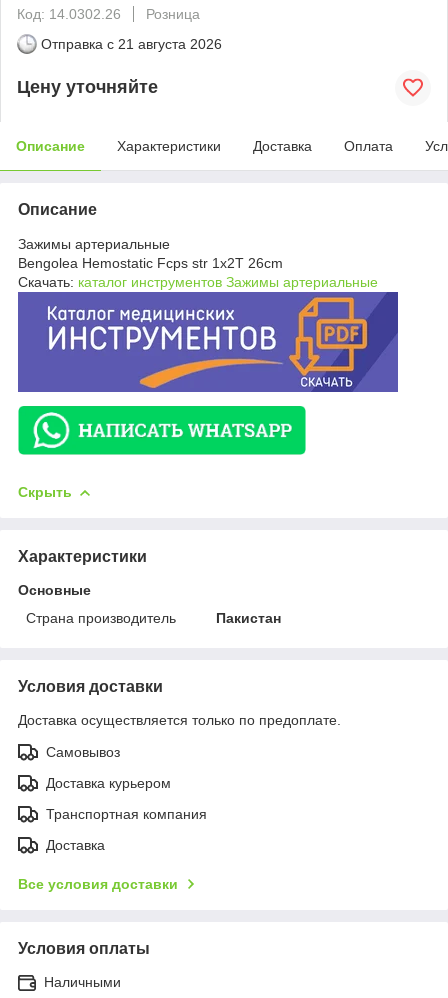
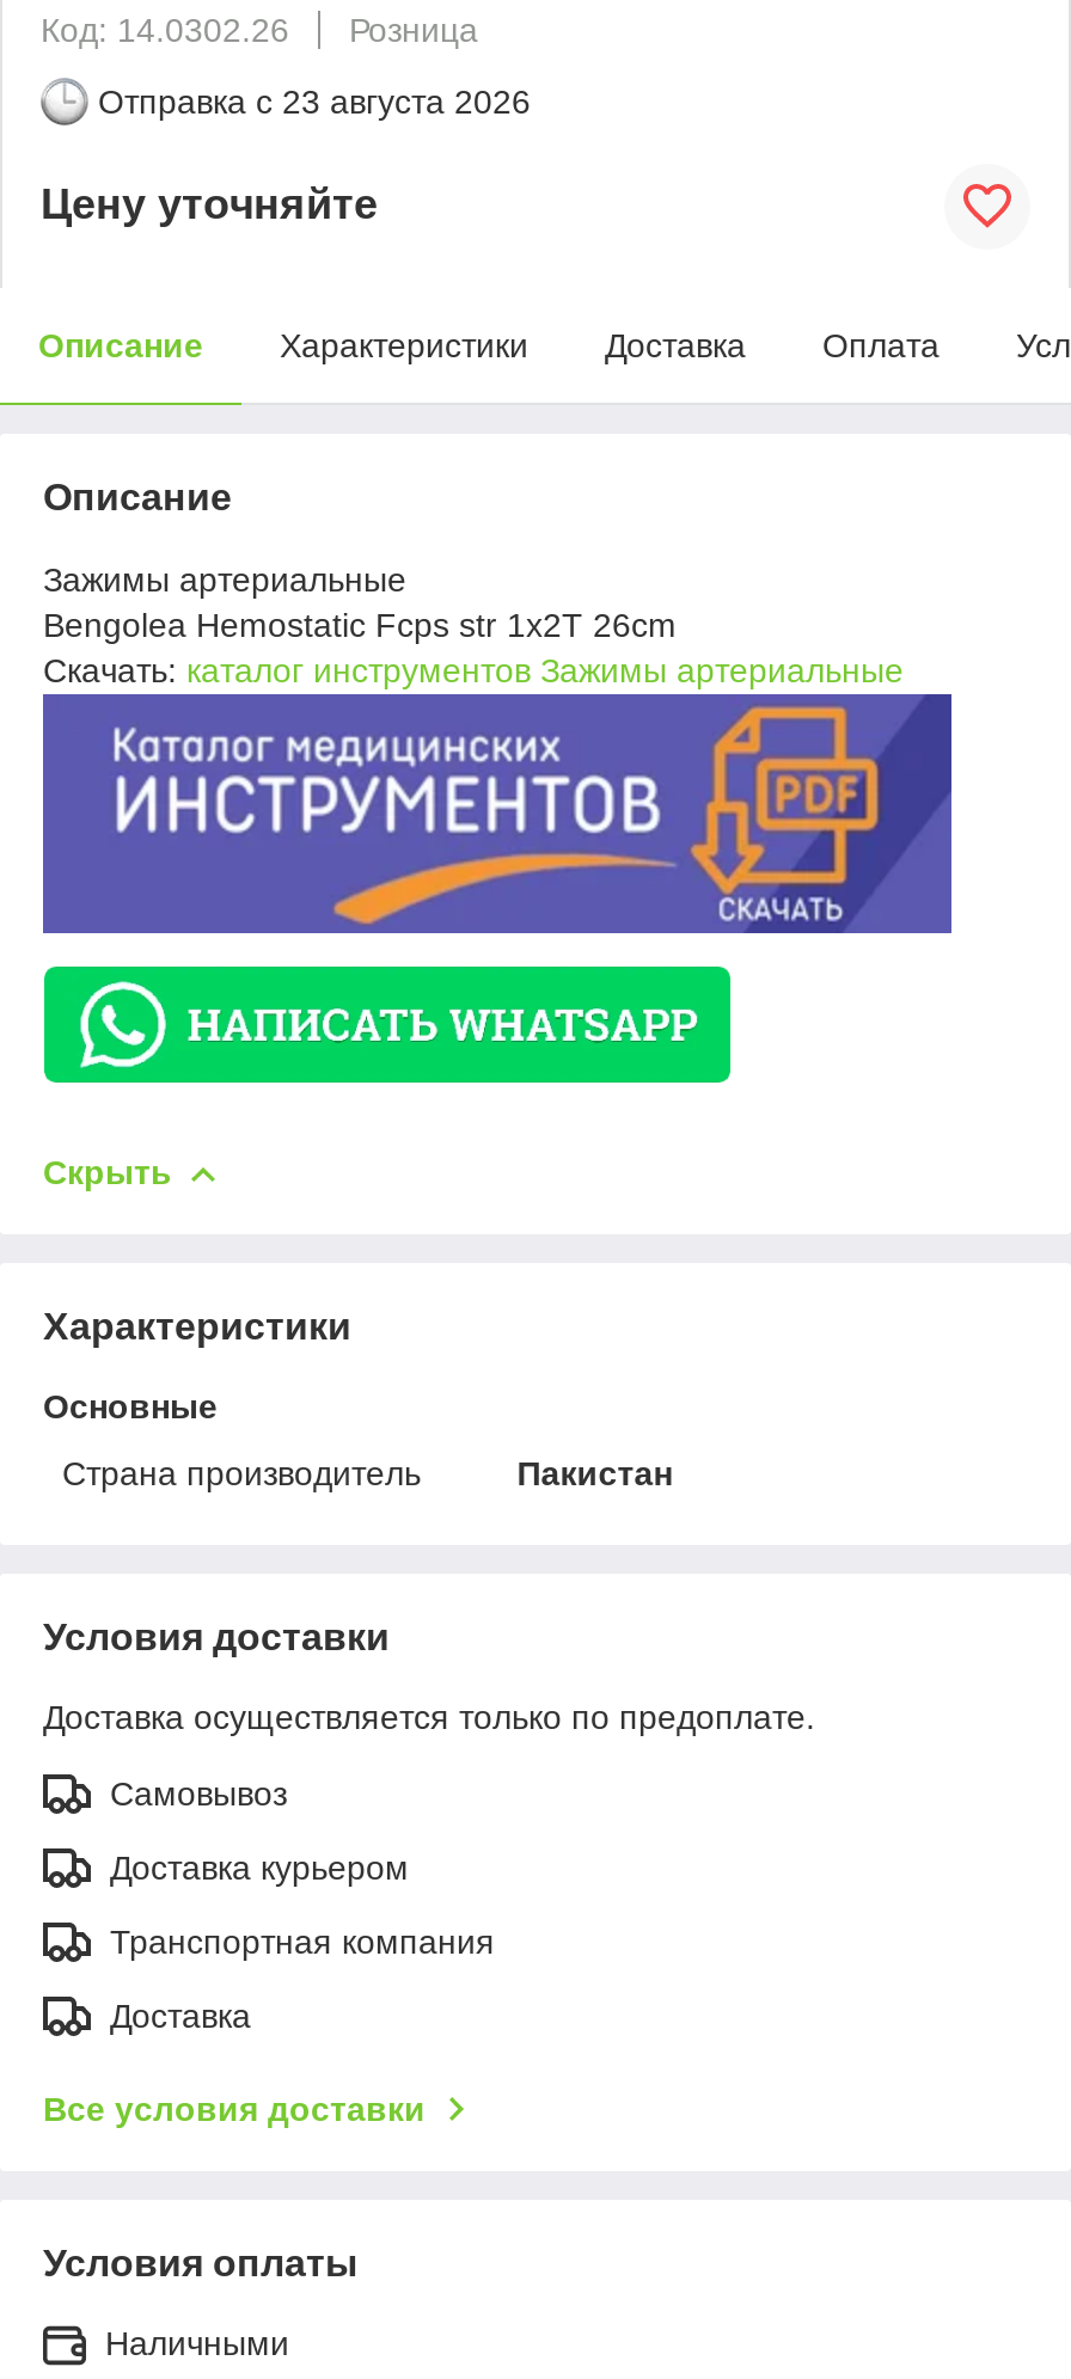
[41,36,222,52] Отправка с 21 августа 2026 -> [98,82,531,120] Отправка с 23 августа 2026

